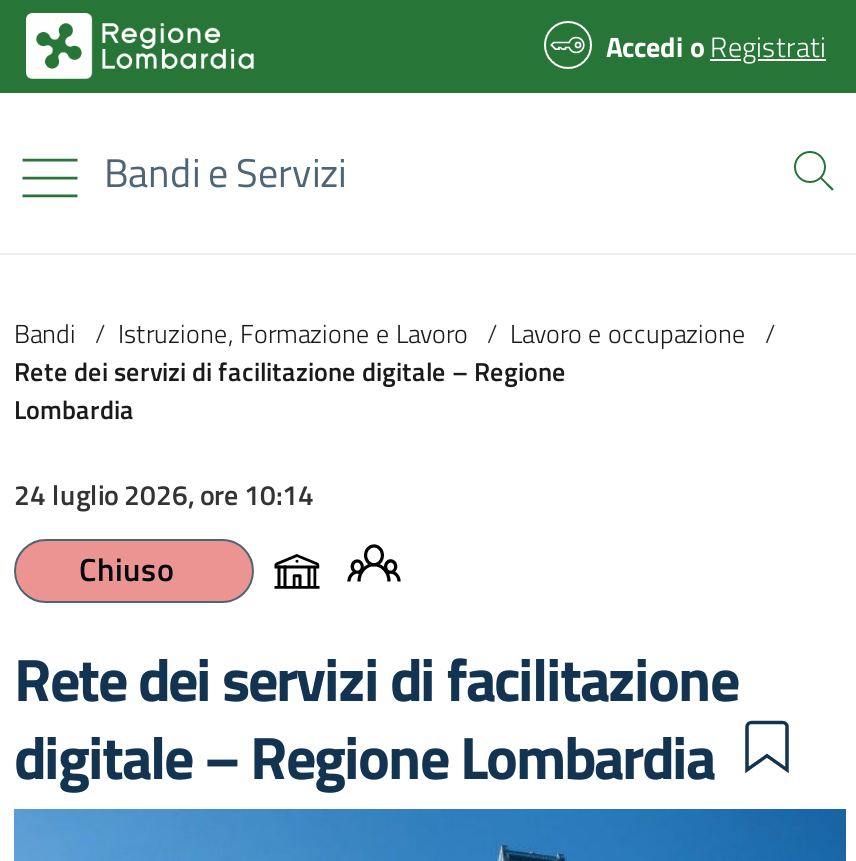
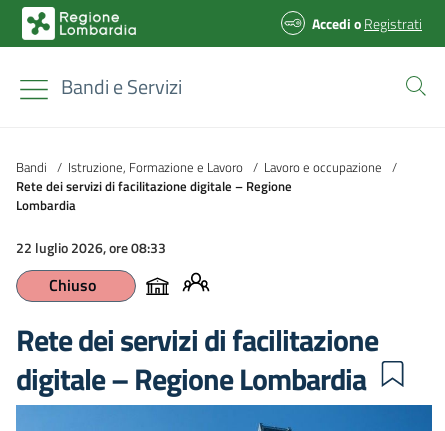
[14,473,314,515] 24 luglio 2026, ore 10:14 -> [16,237,166,258] 22 luglio 2026, ore 08:33

